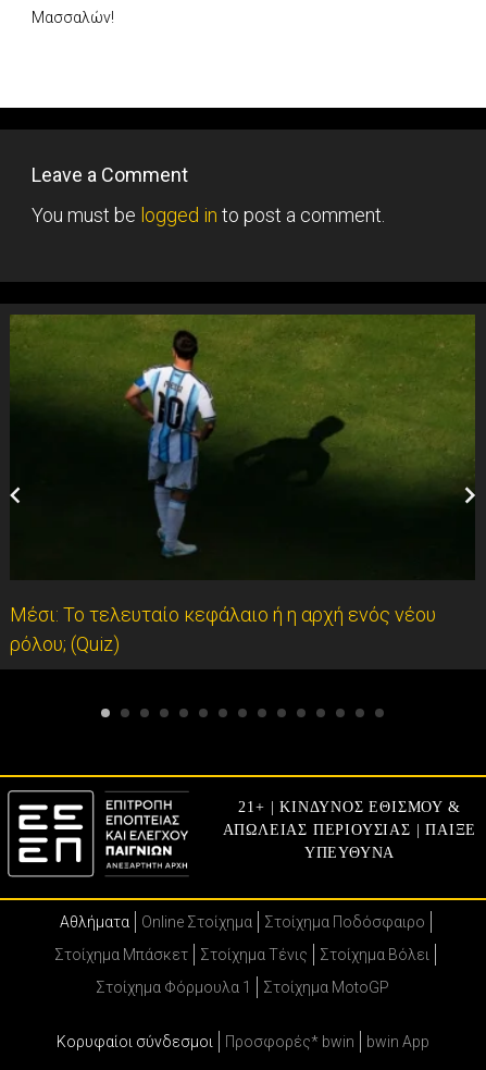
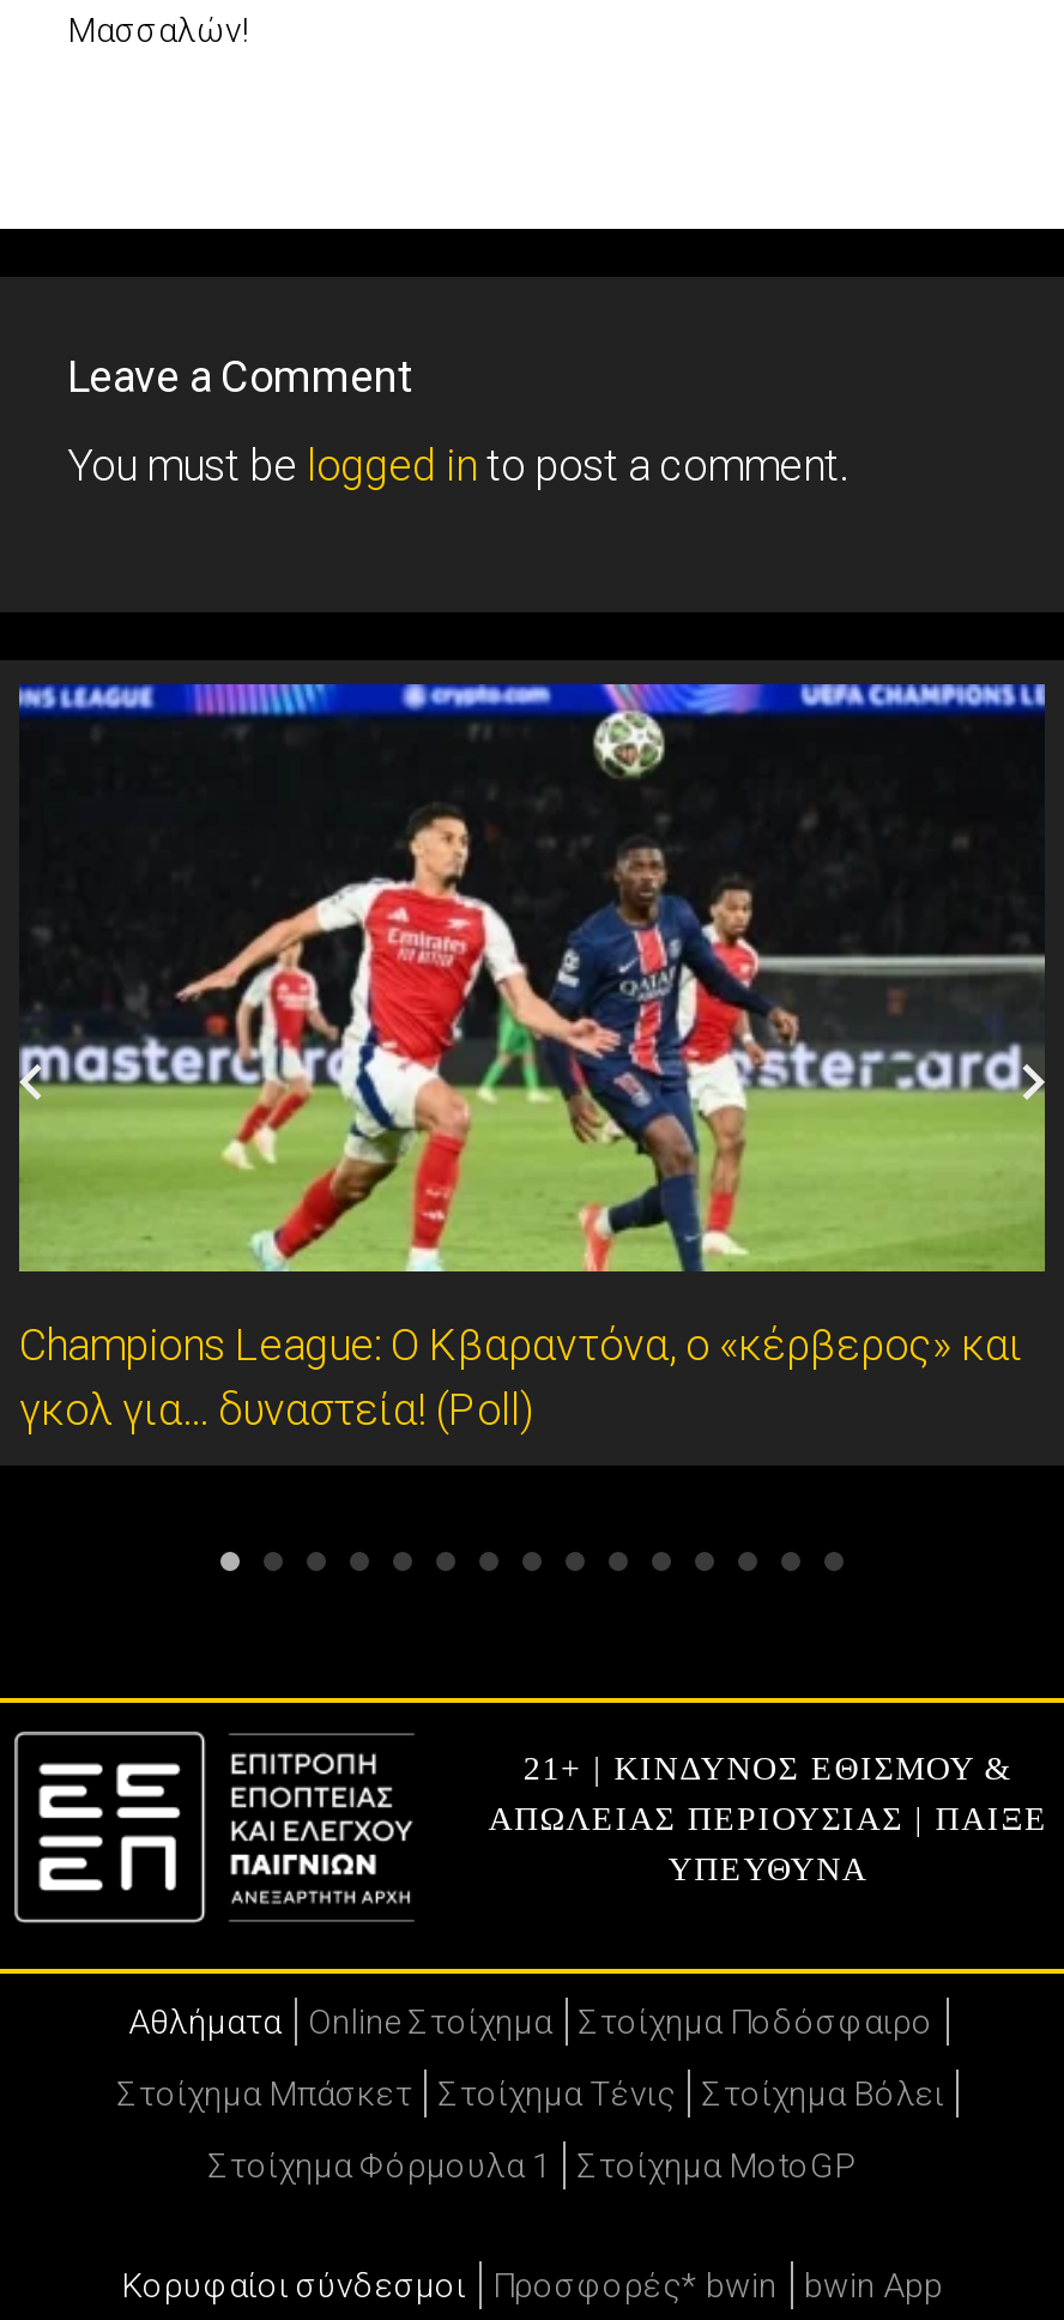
[10,315,475,655] [image] | Μέσι: Το τελευταίο κεφάλαιο ή η αρχή ενός νέου | ρόλου; (Quiz) -> [17,682,1047,1435] [image] | Champions League: Ο Κβαραντόνα, ο «κέρβερος» και | γκολ για… δυναστεία! (Poll)

